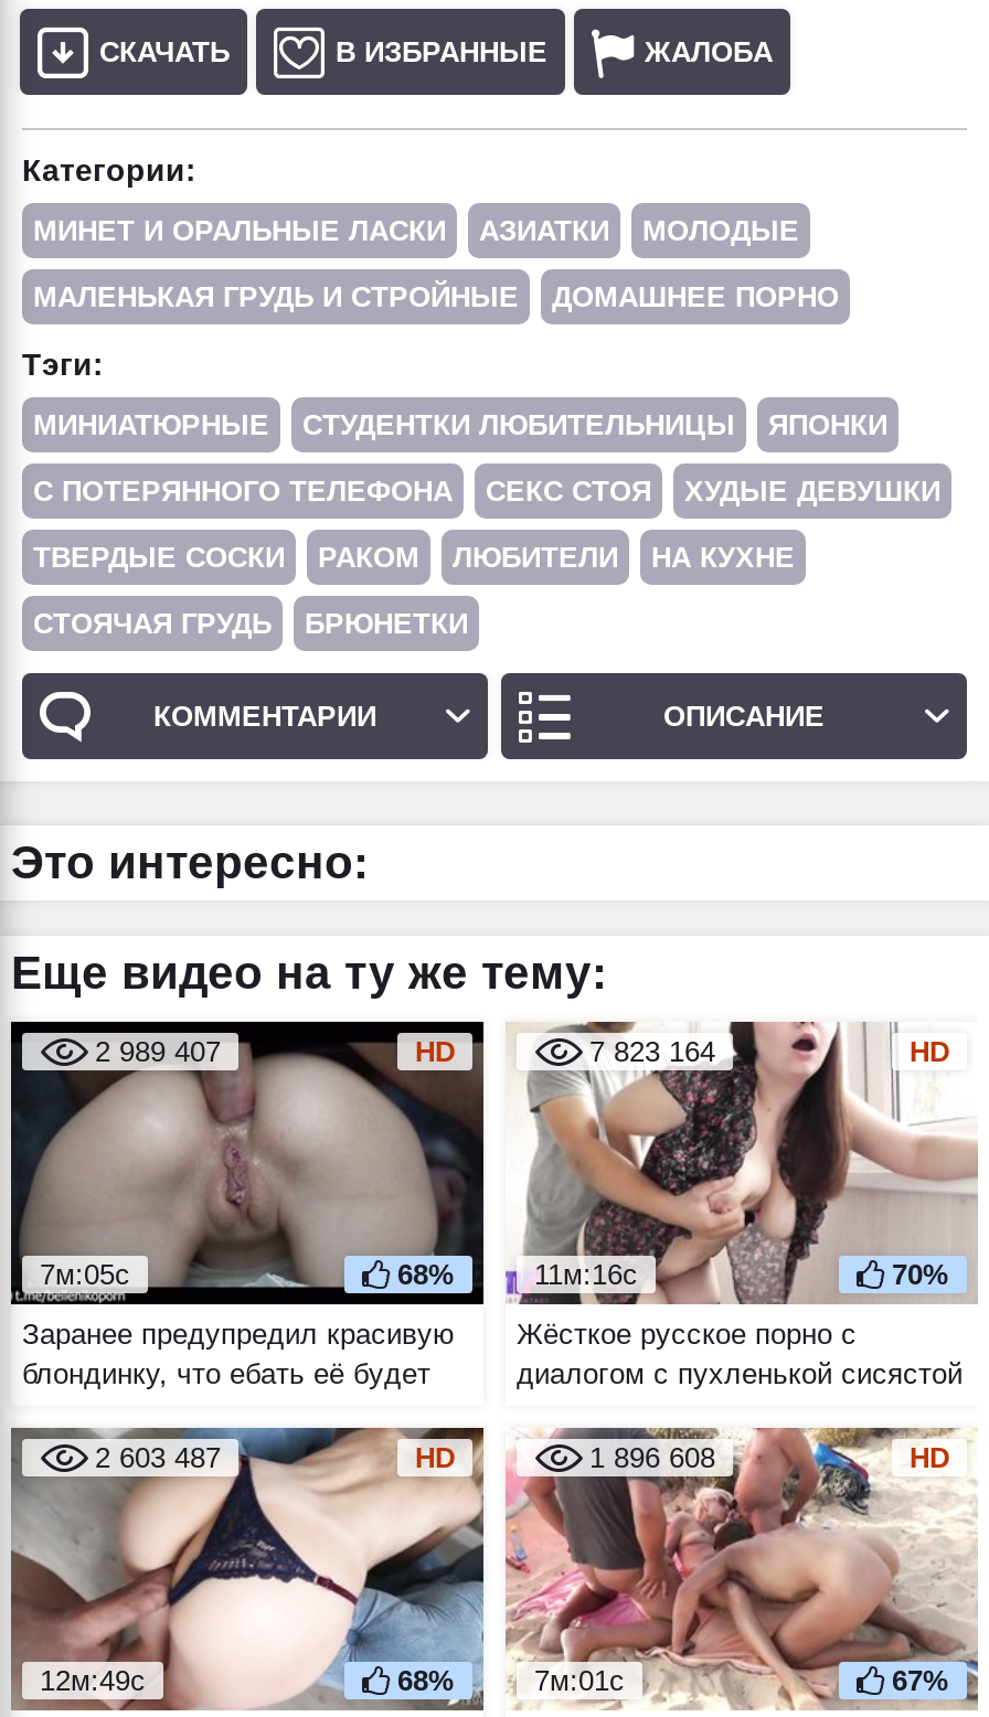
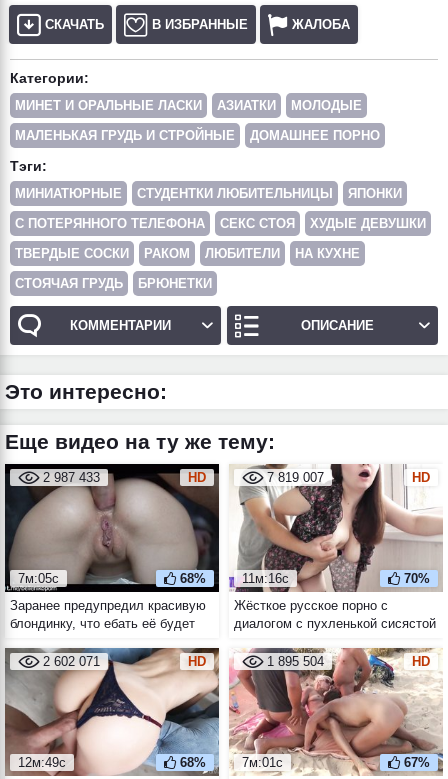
[95,1034,221,1067] 2 989 407 -> [43,470,100,485] 2 987 433
[589,1034,715,1067] 7 823 164 -> [267,470,324,485] 7 819 007
[95,1441,221,1474] 2 603 487 -> [43,654,100,669] 2 602 071
[589,1441,715,1474] 1 896 608 -> [267,654,324,669] 1 895 504

